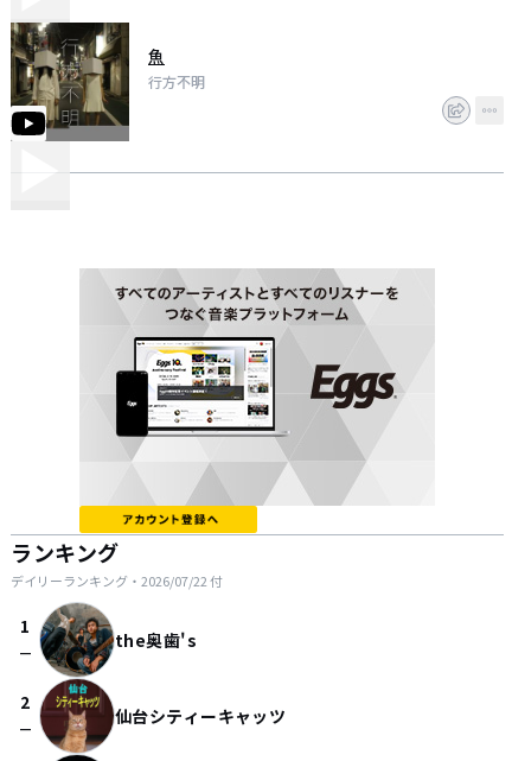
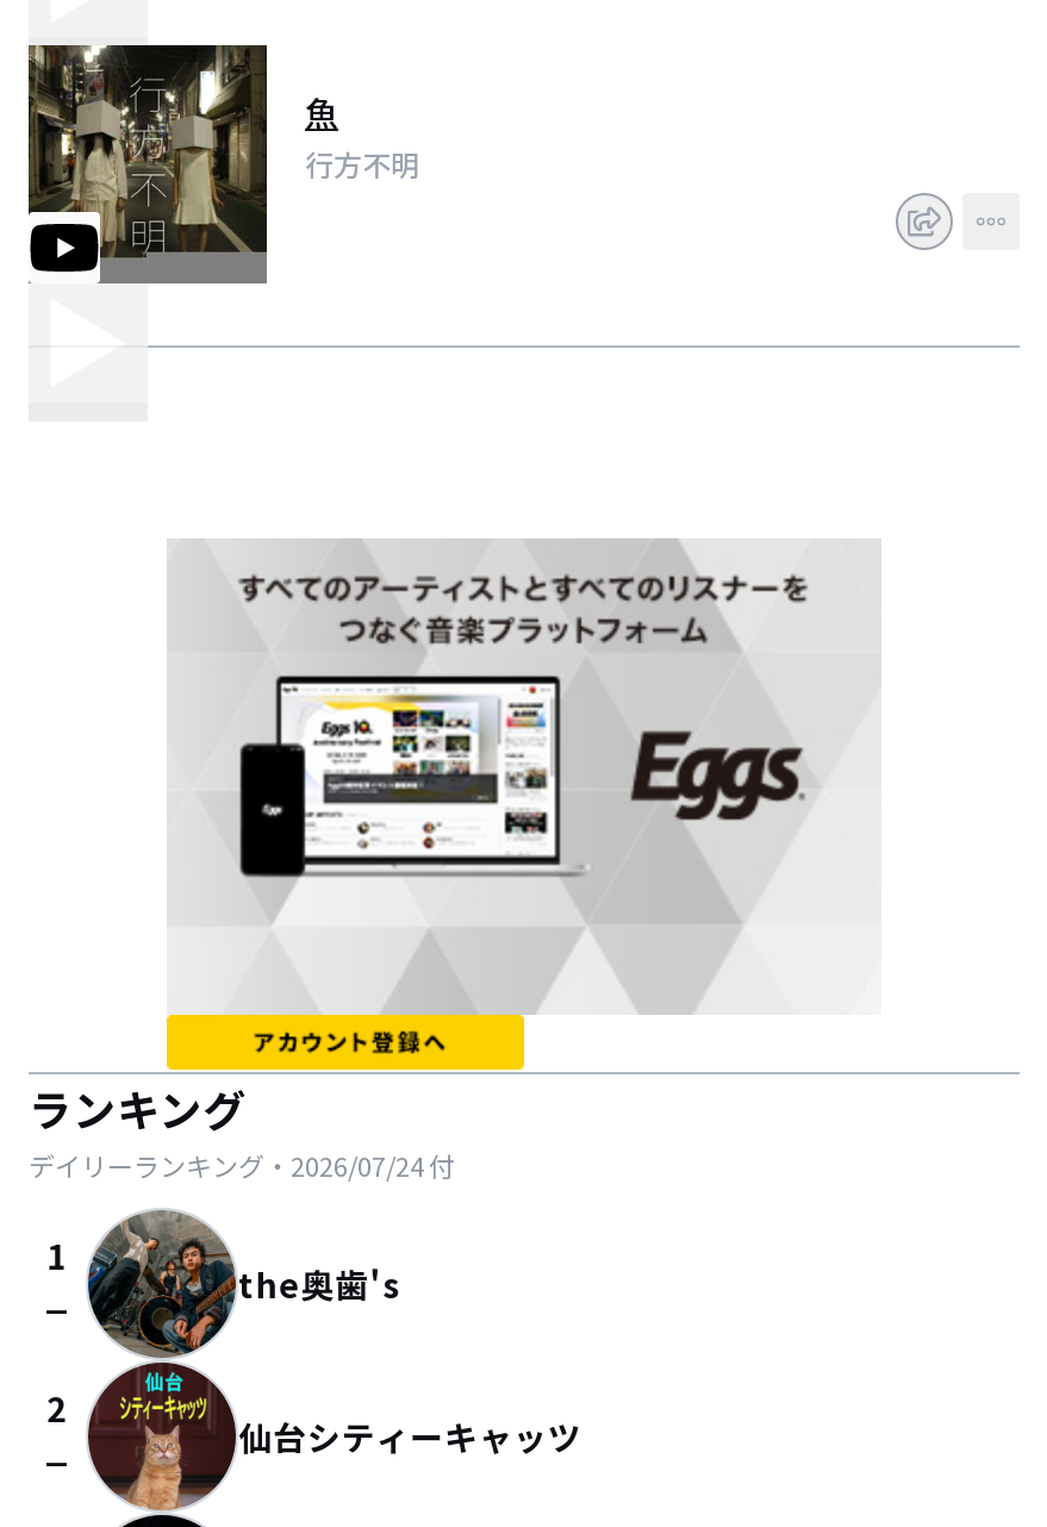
[11,571,223,590] デイリーランキング・2026/07/22付 -> [29,1146,455,1184] デイリーランキング・2026/07/24付

